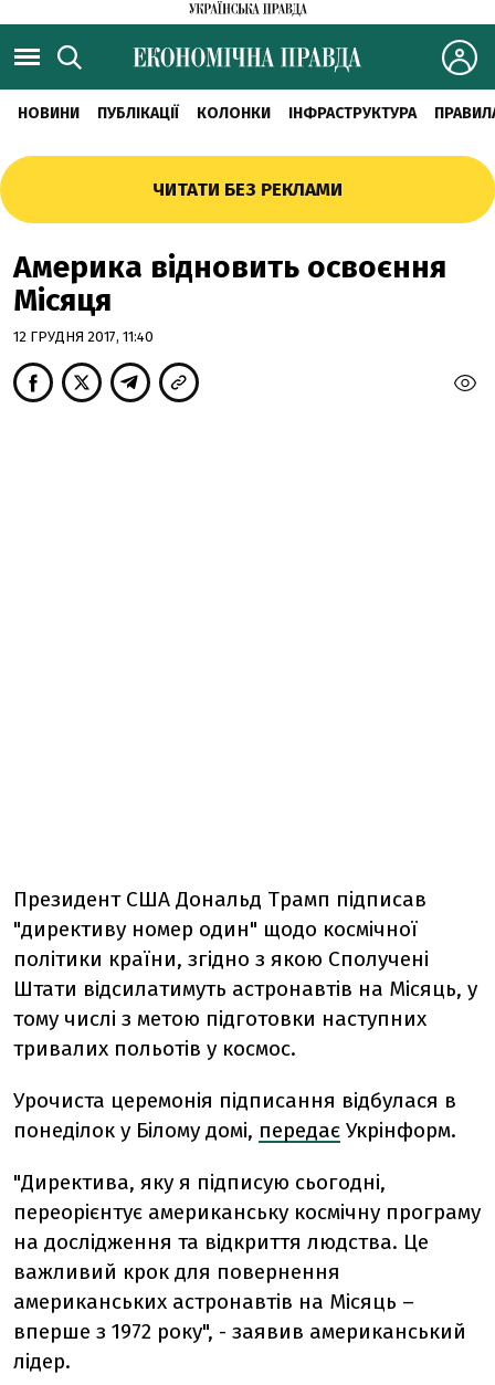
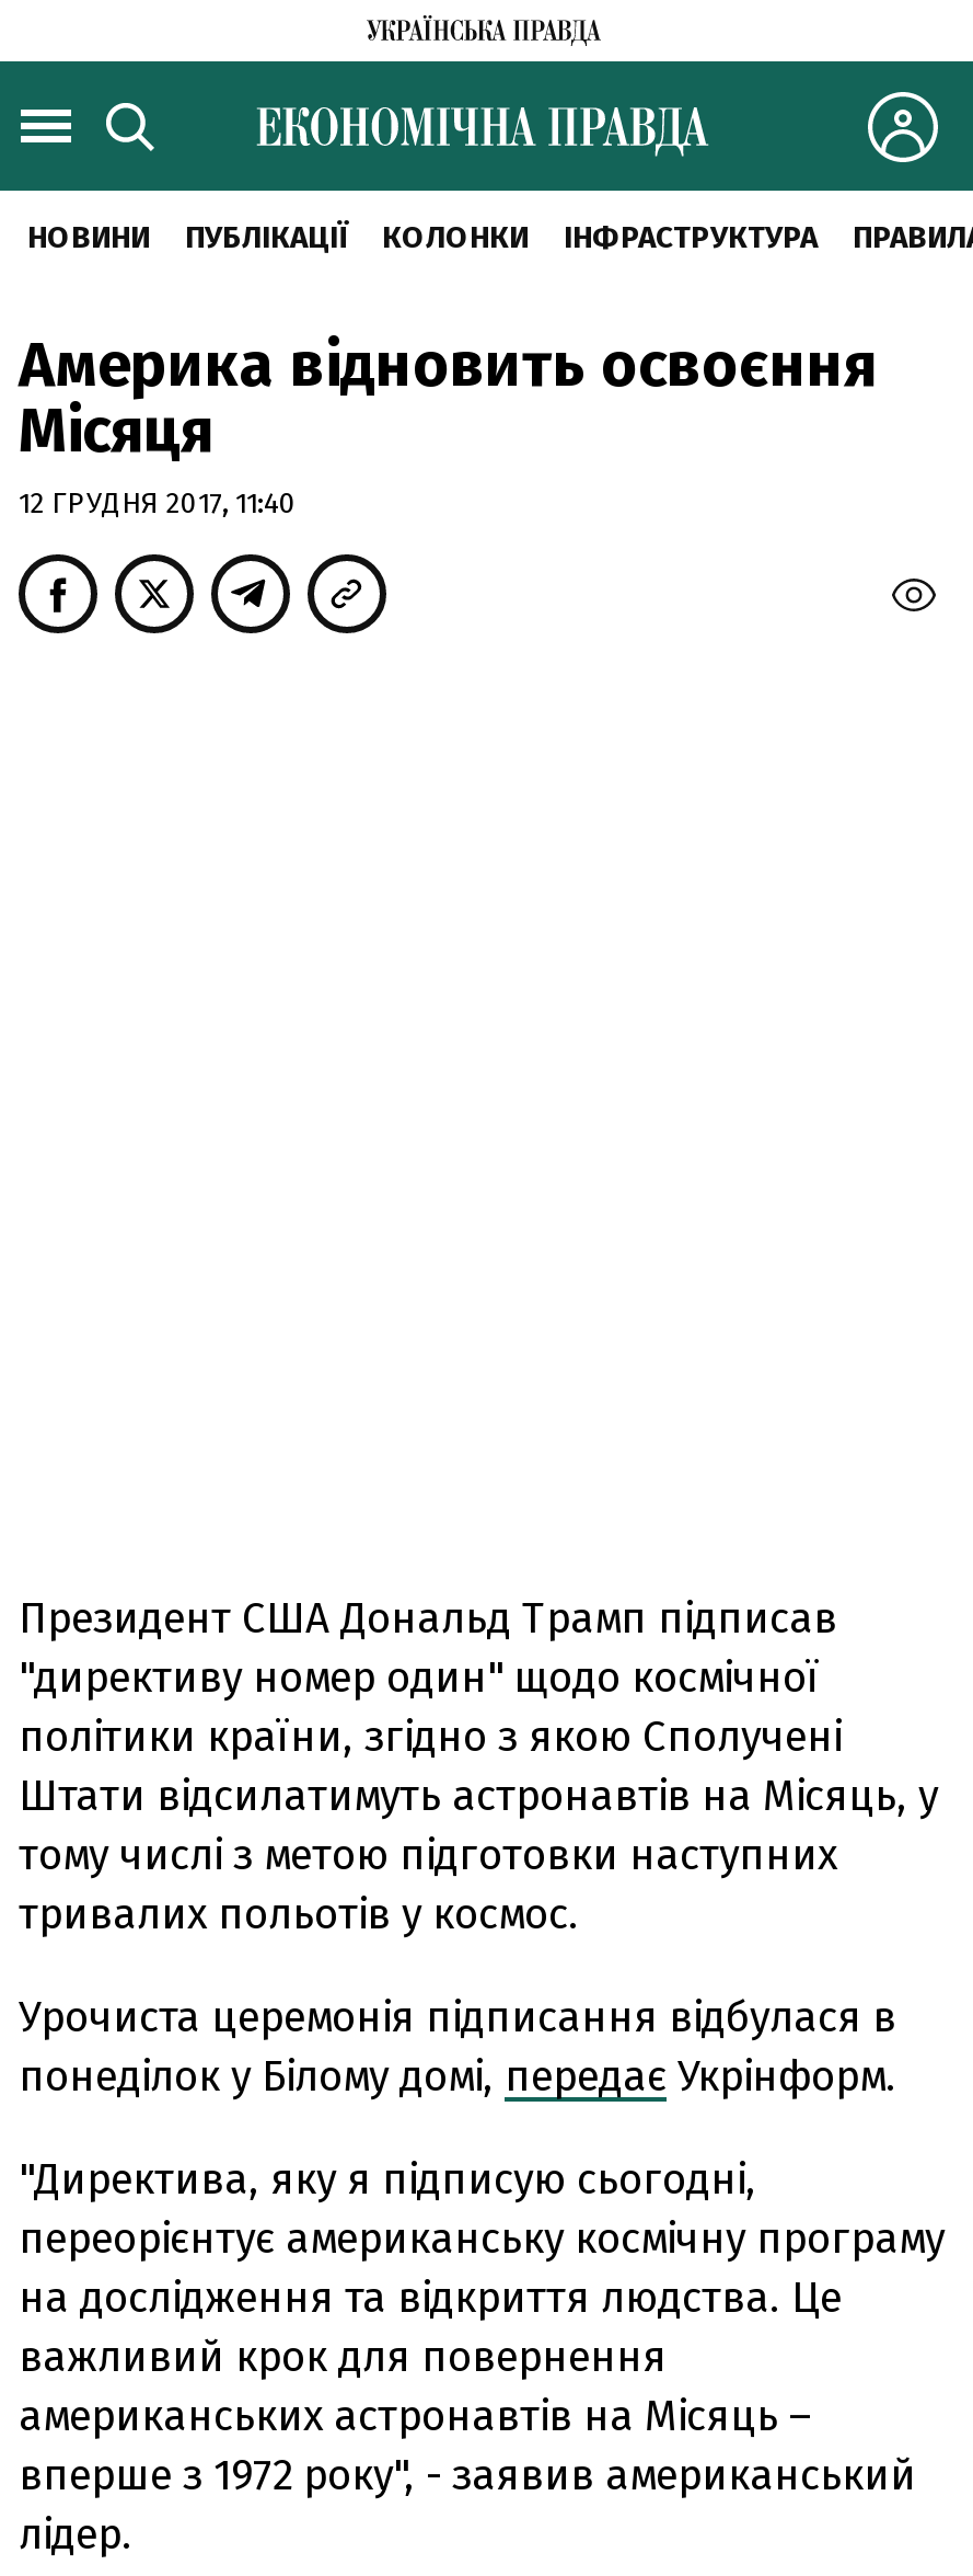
[152,178,343,201] ЧИТАТИ БЕЗ РЕКЛАМИ -> none

